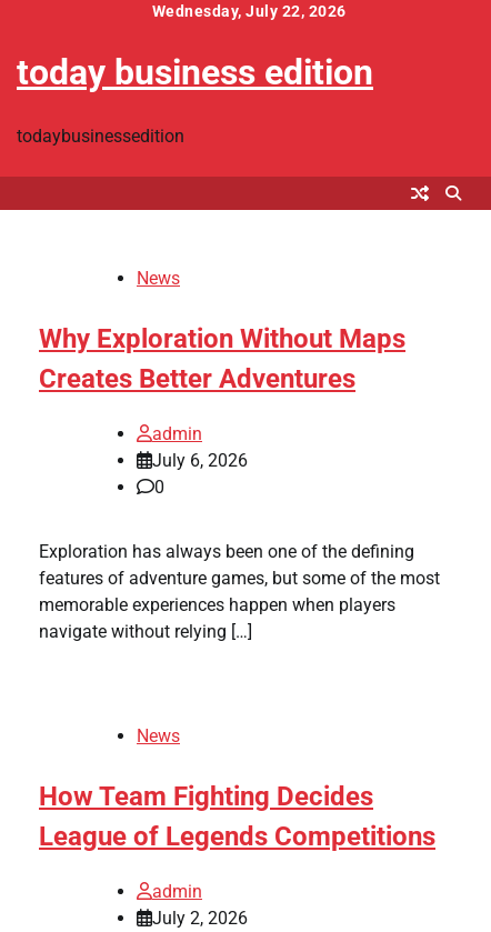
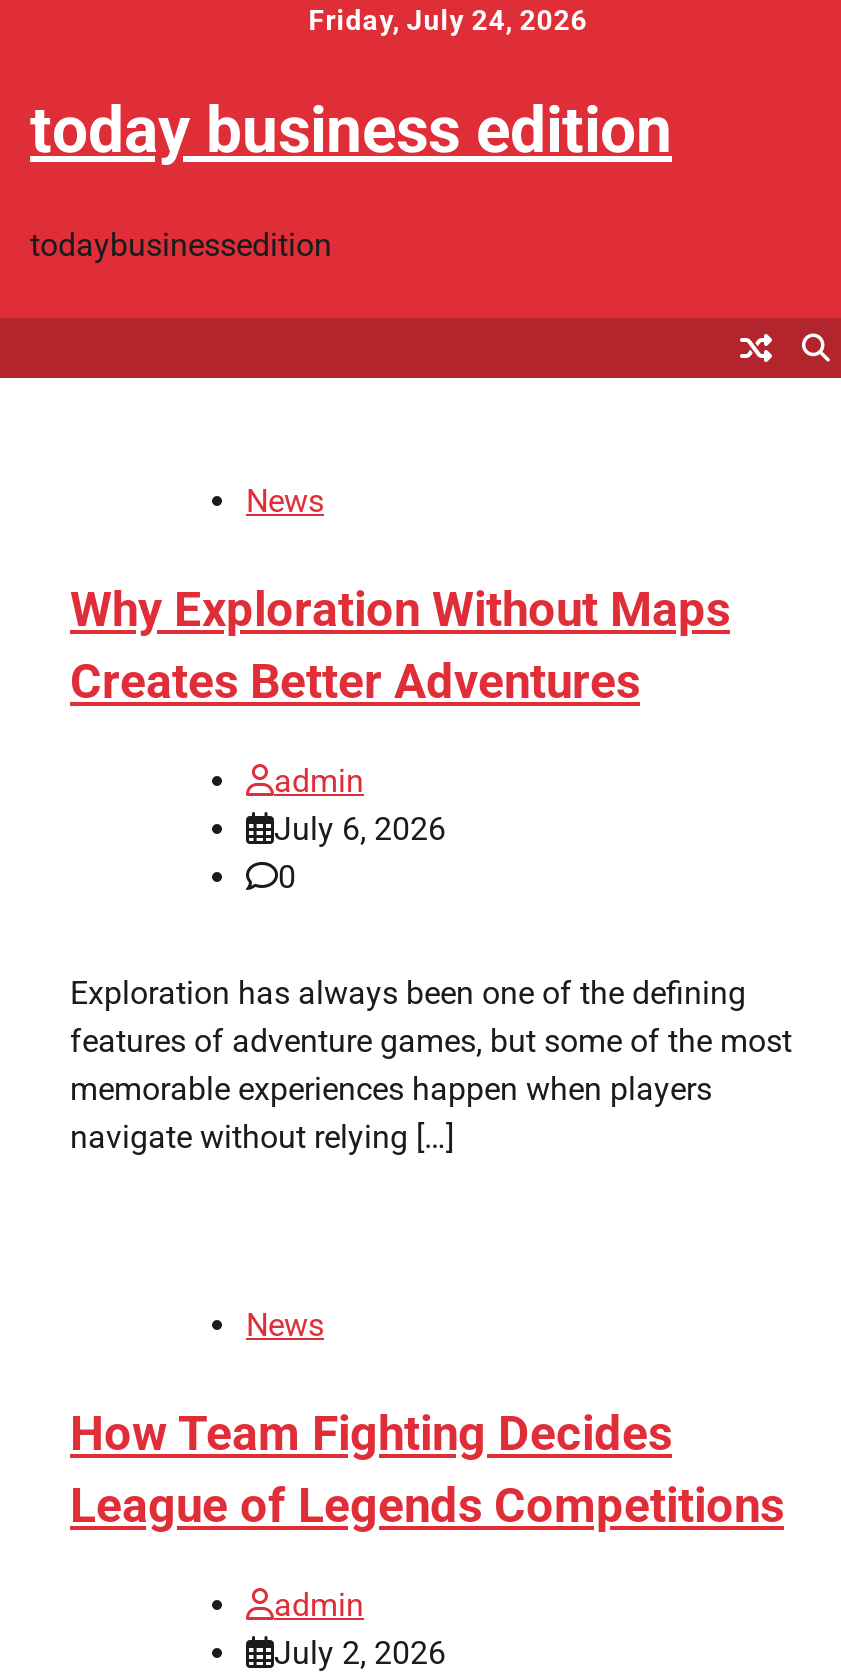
[152,2,346,20] Wednesday, July 22, 2026 -> [308,4,588,36] Friday, July 24, 2026

